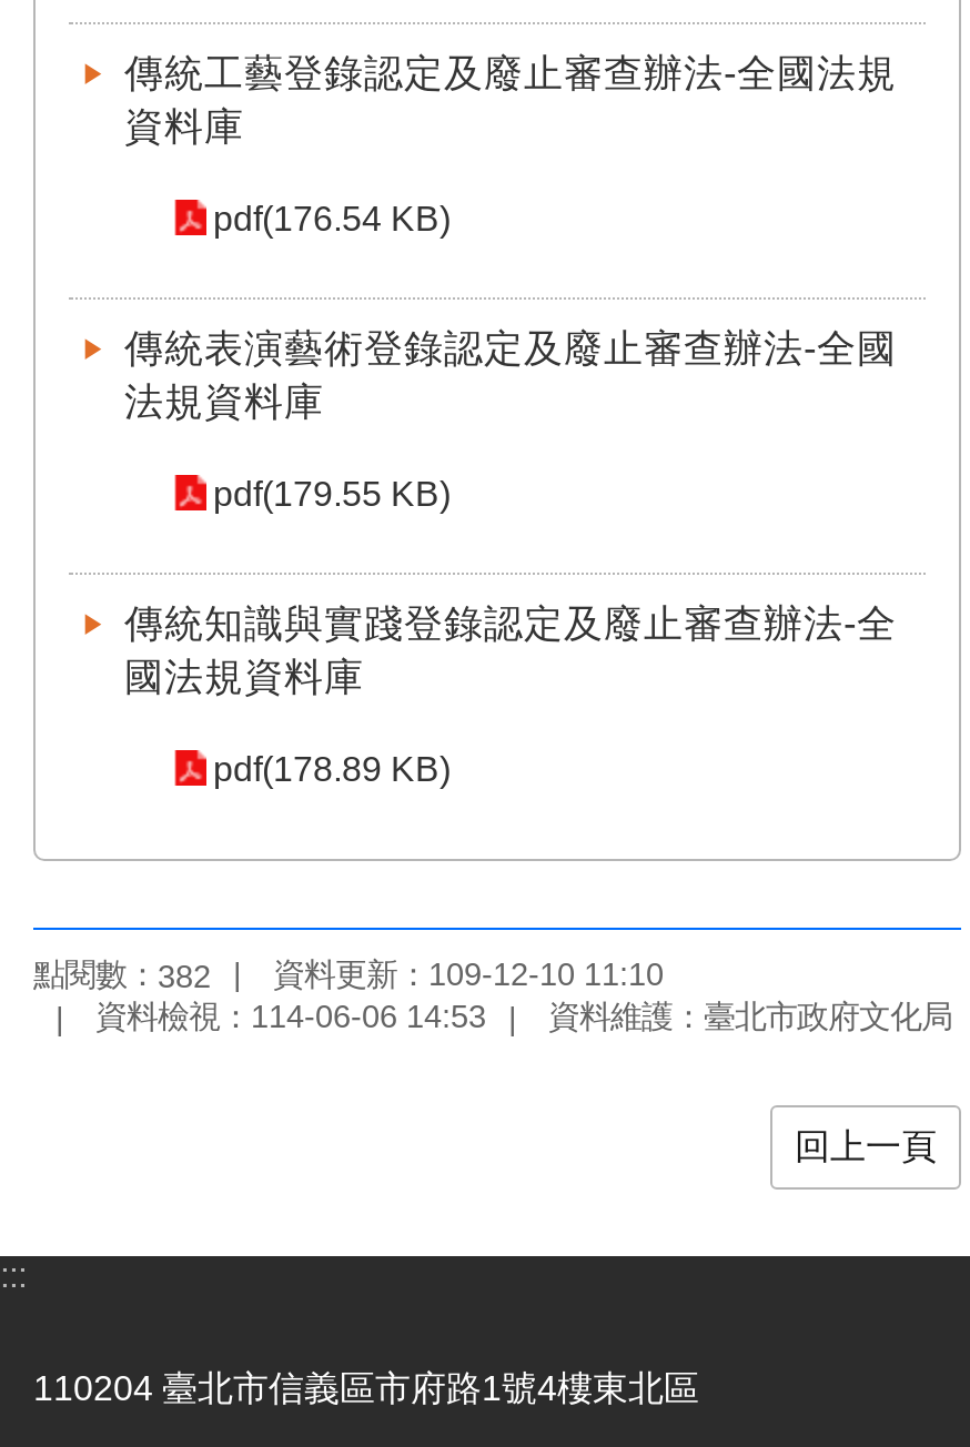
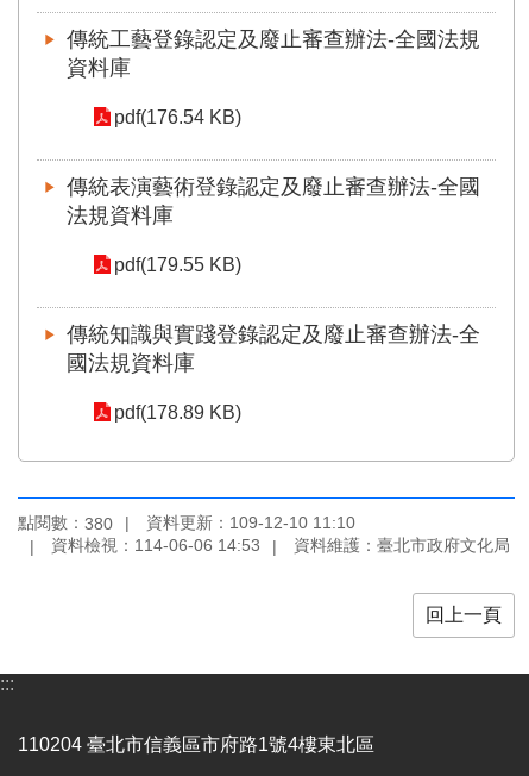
[33,955,664,994] 點閱數：382 資料更新：109-12-10 11:10 -> [18,512,355,533] 點閱數：380 資料更新：109-12-10 11:10

